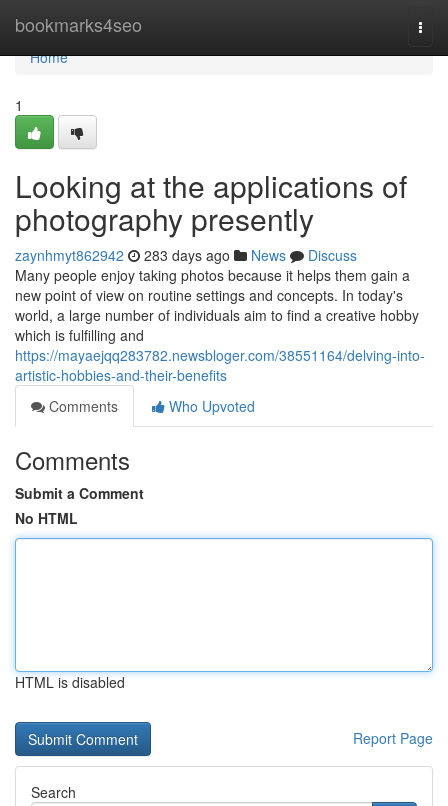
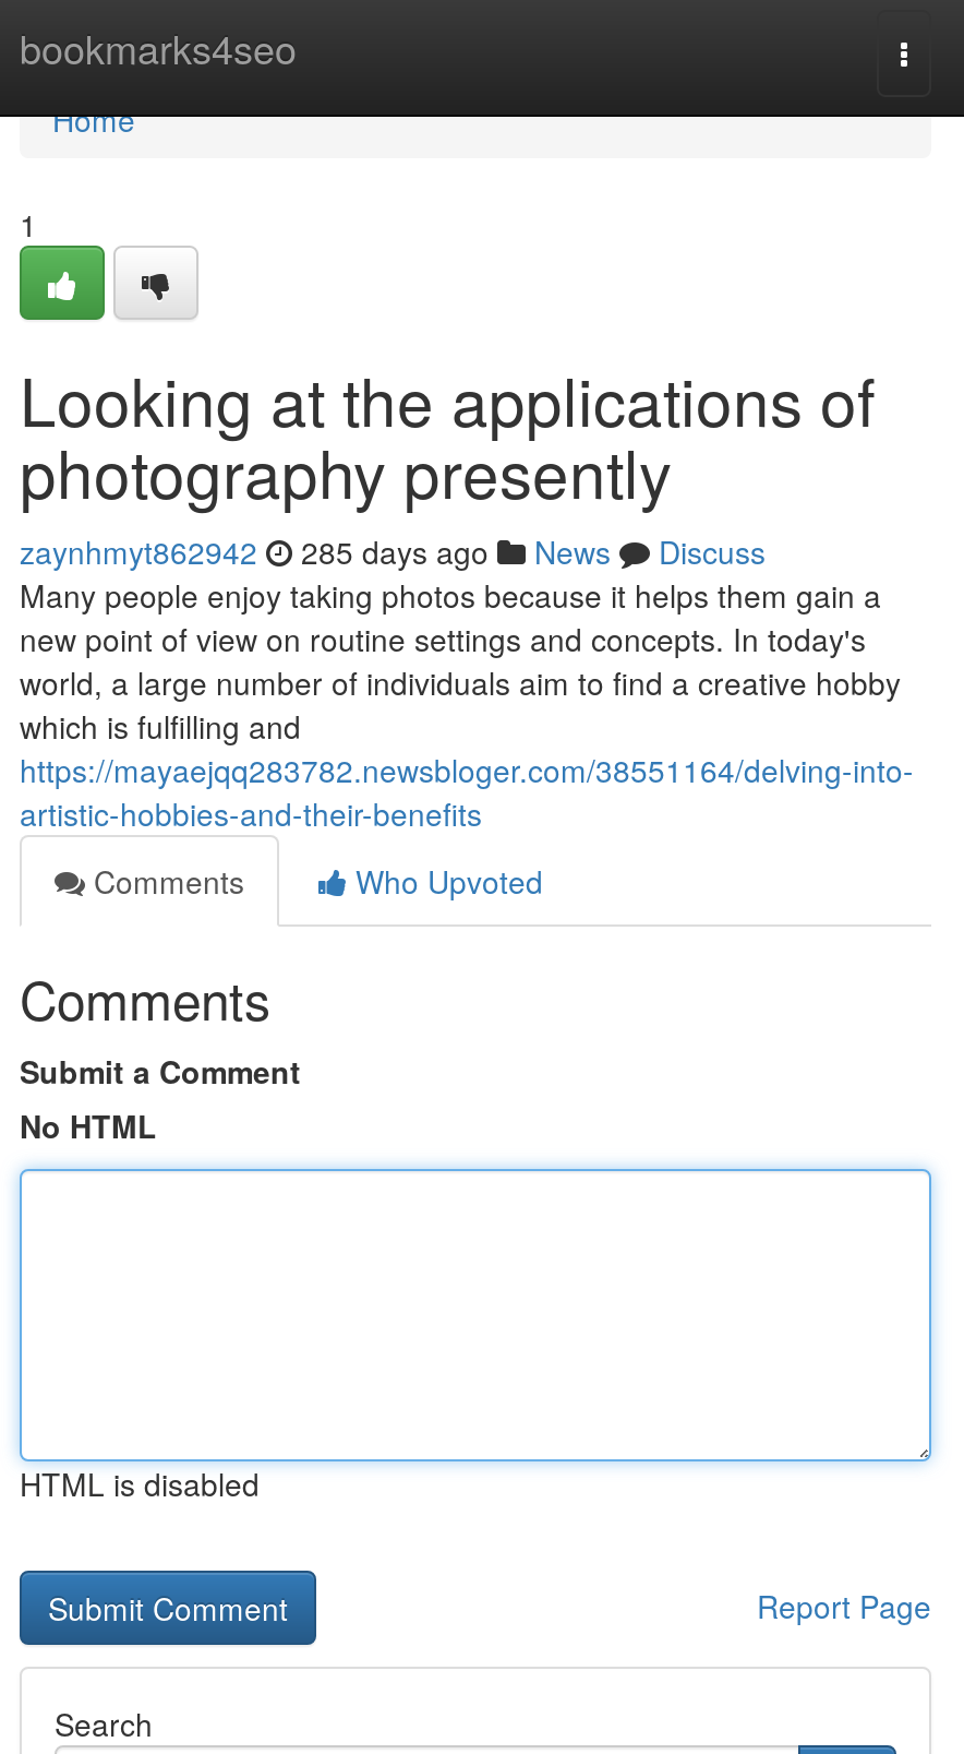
[15,245,357,265] zaynhmyt862942 283 days ago News Discuss -> [20,529,766,573] zaynhmyt862942 285 days ago News Discuss

